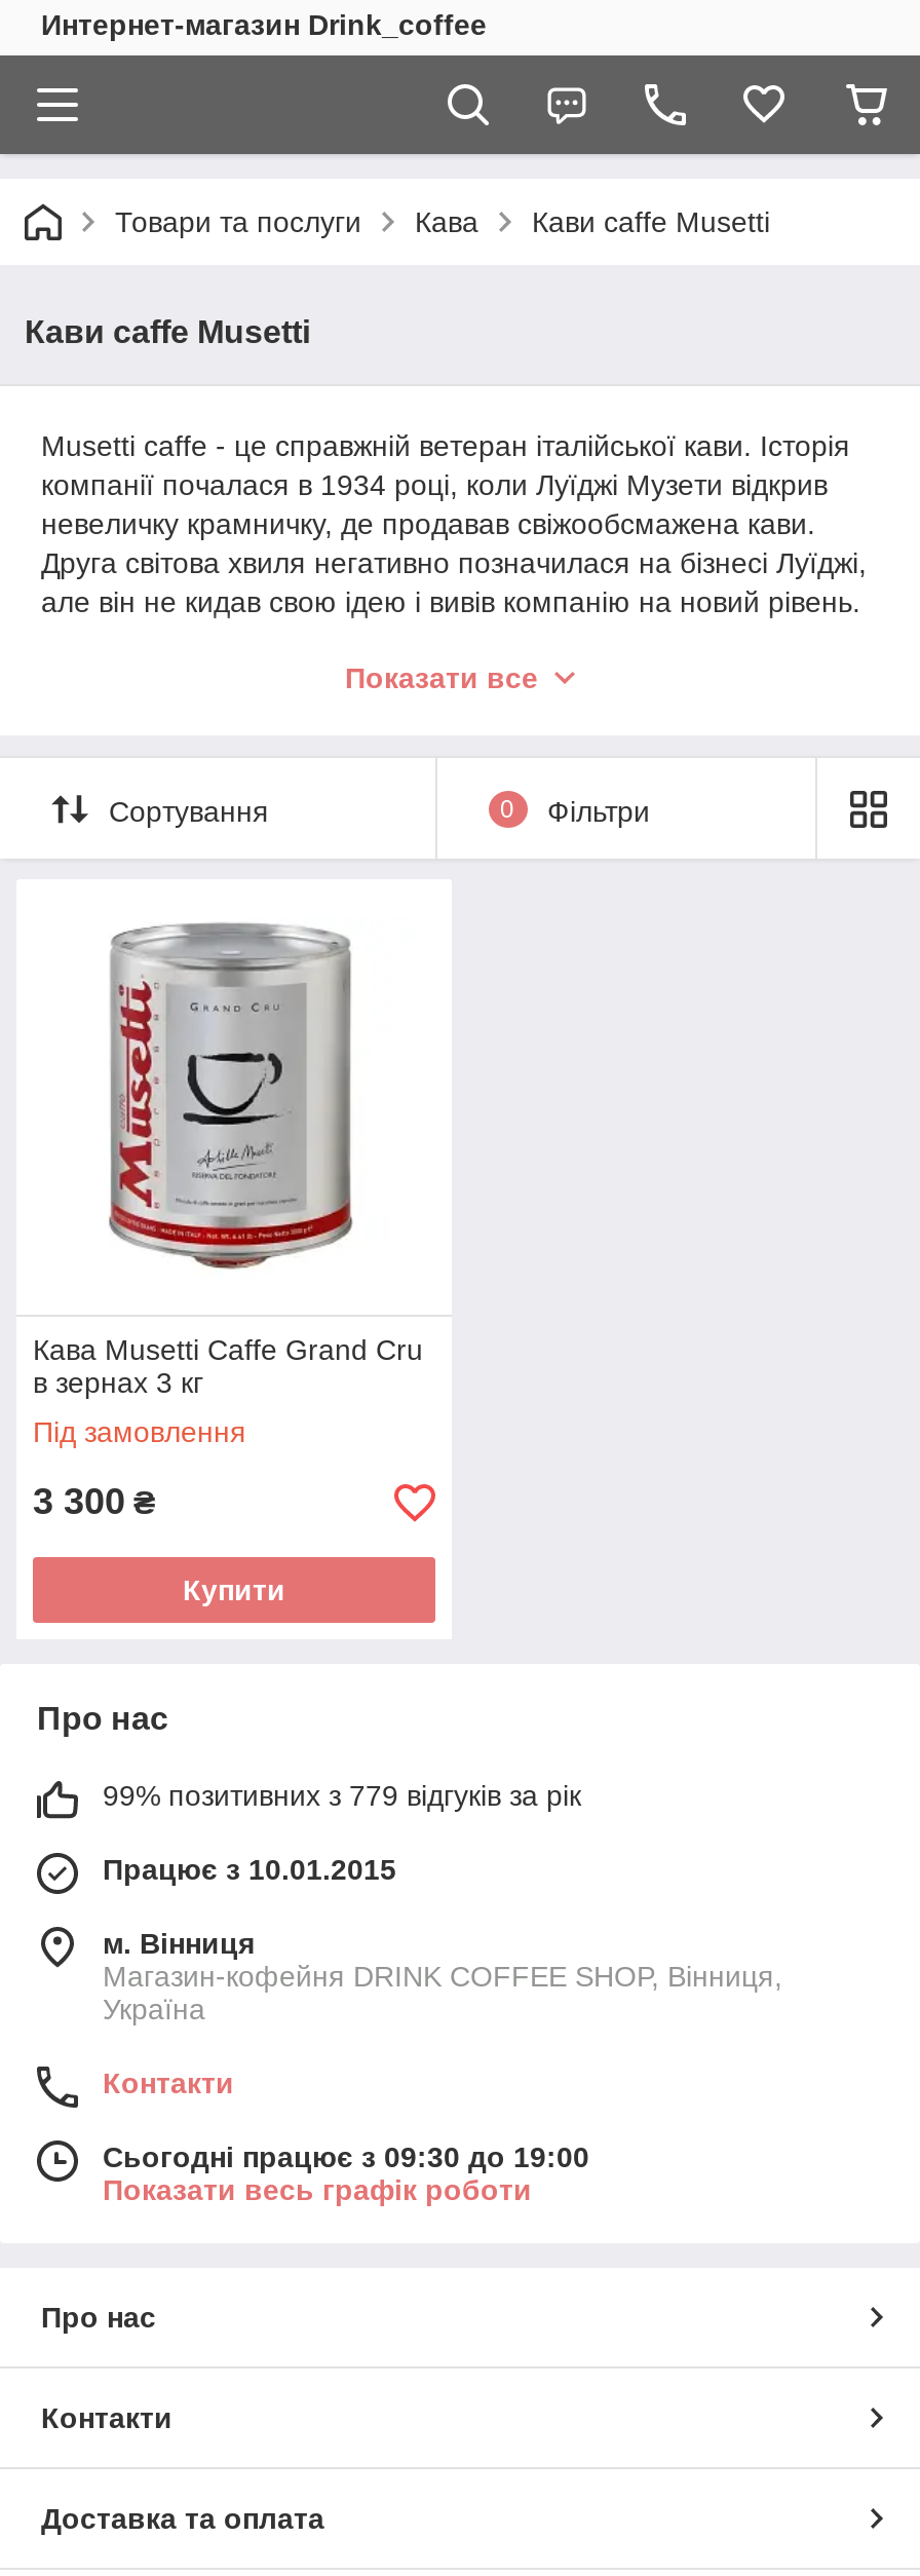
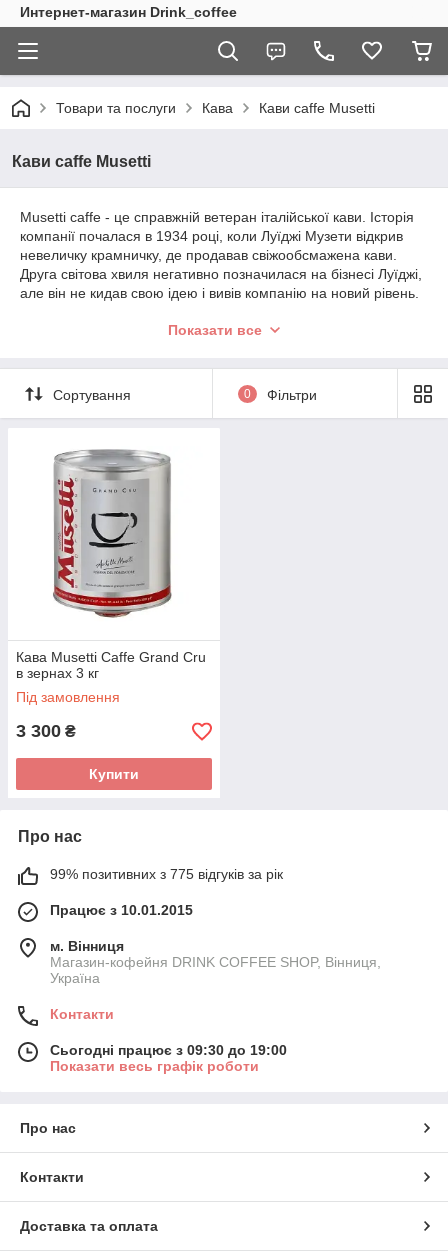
[103,1779,581,1812] 99% позитивних з 779 відгуків за рік -> [50,866,283,882] 99% позитивних з 775 відгуків за рік

